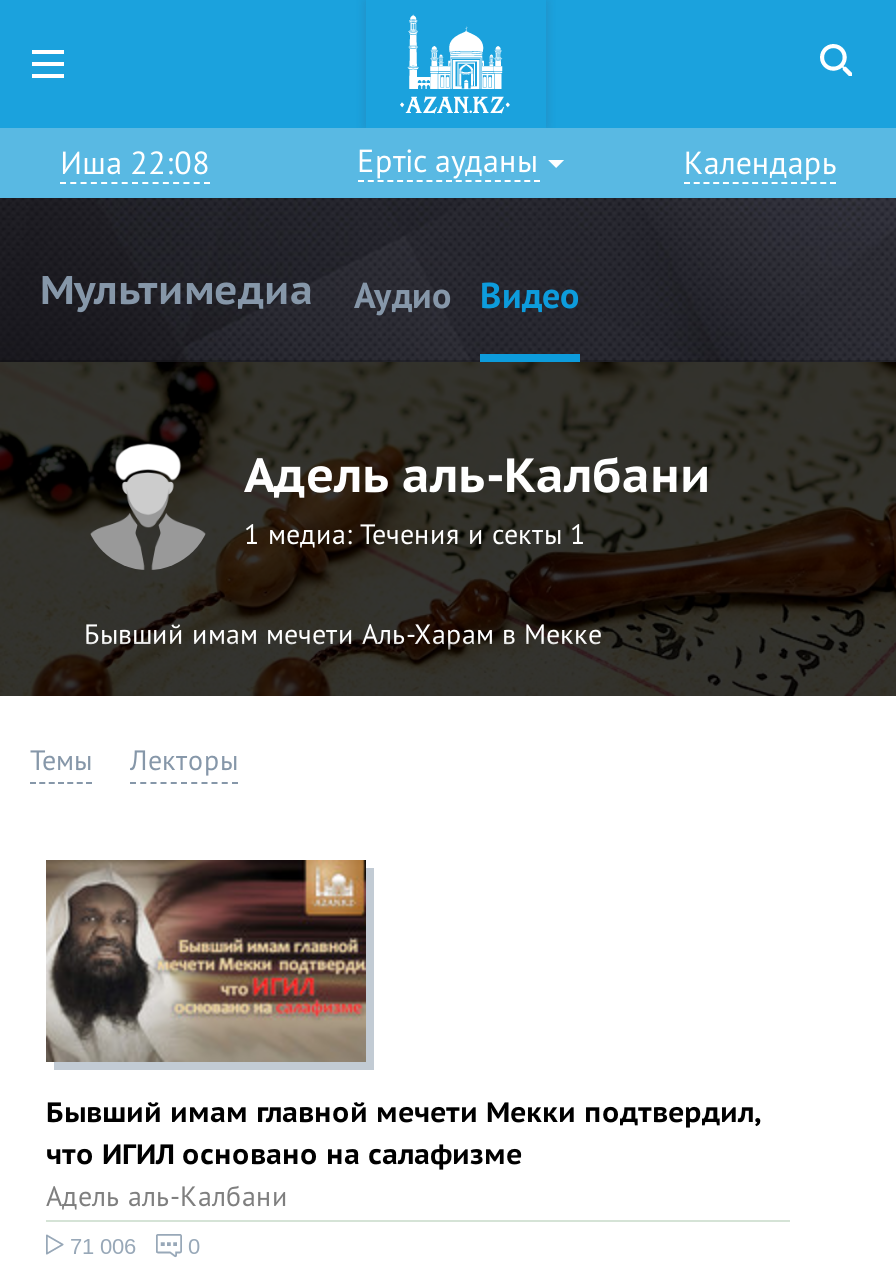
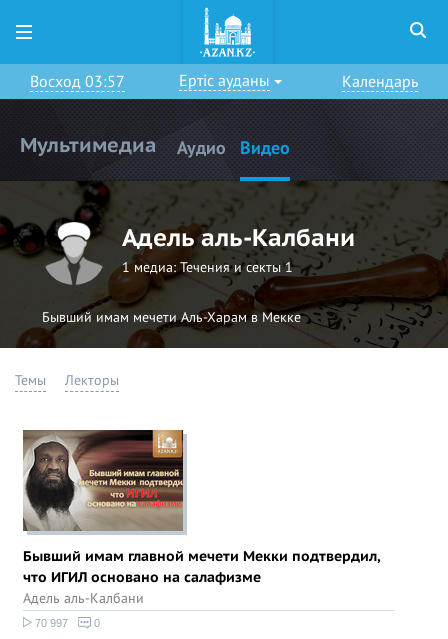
[60,146,210,182] Иша 22:08 -> [30,73,125,91] Восход 03:57
[64,1234,136,1258] 71 006 -> [32,617,68,629] 70 997

